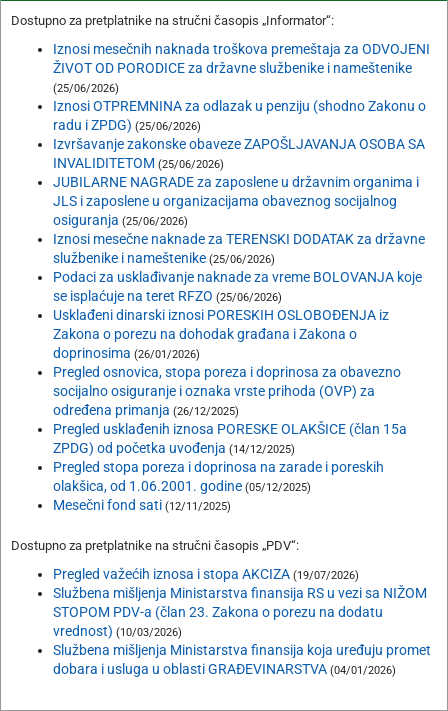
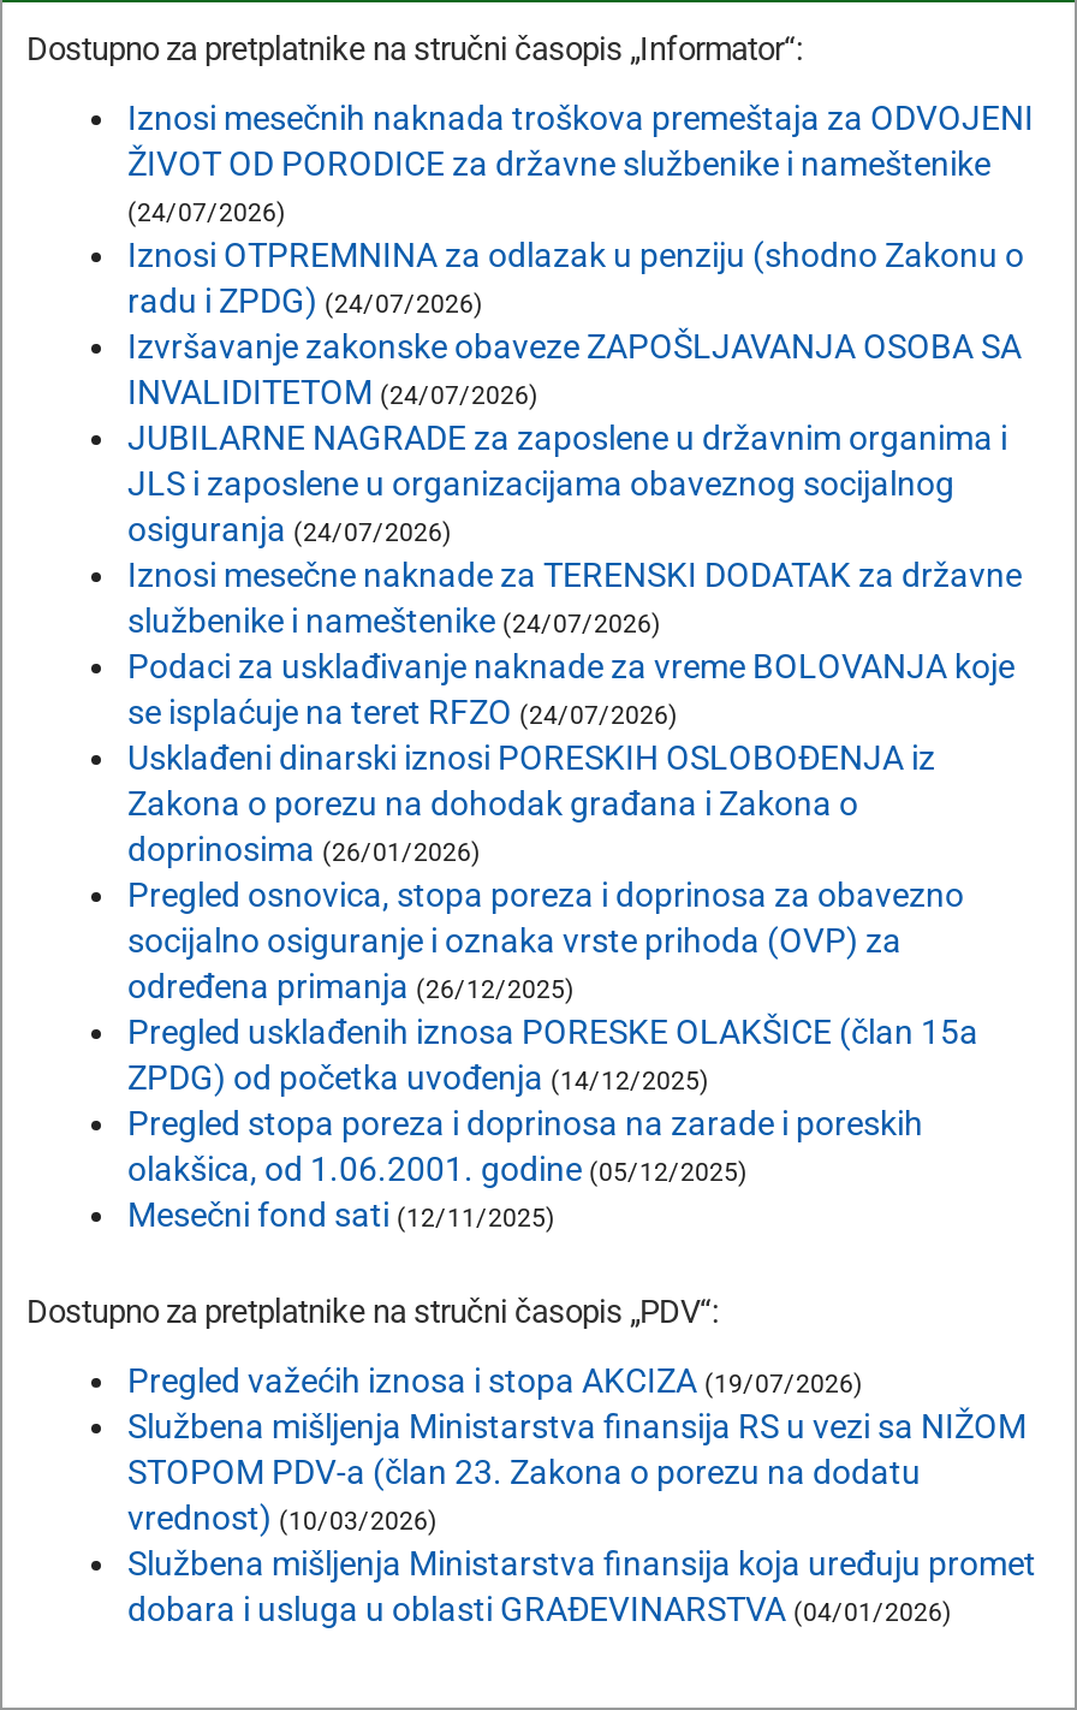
[53,82,119,95] (25/06/2026) -> [127,198,286,229] (24/07/2026)
[53,117,201,133] radu i ZPDG) (25/06/2026) -> [127,282,483,321] radu i ZPDG) (24/07/2026)
[53,155,224,171] INVALIDITETOM (25/06/2026) -> [127,374,538,412] INVALIDITETOM (24/07/2026)
[53,212,188,228] osiguranja (25/06/2026) -> [127,511,452,549] osiguranja (24/07/2026)
[53,250,275,266] službenike i nameštenike (25/06/2026) -> [127,602,661,641] službenike i nameštenike (24/07/2026)
[53,288,282,304] se isplaćuje na teret RFZO (25/06/2026) -> [127,694,678,732] se isplaćuje na teret RFZO (24/07/2026)

